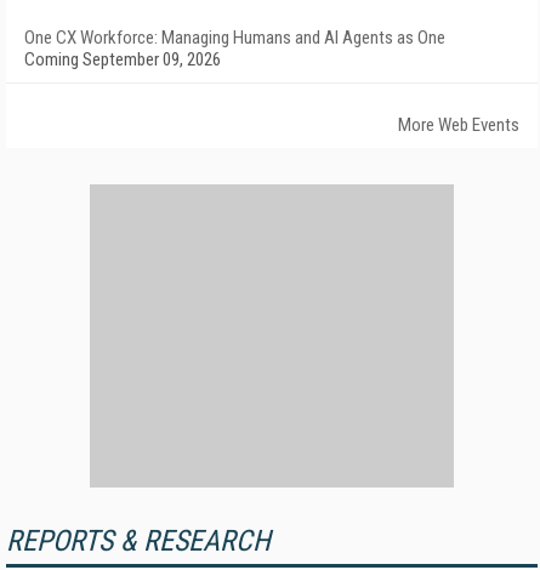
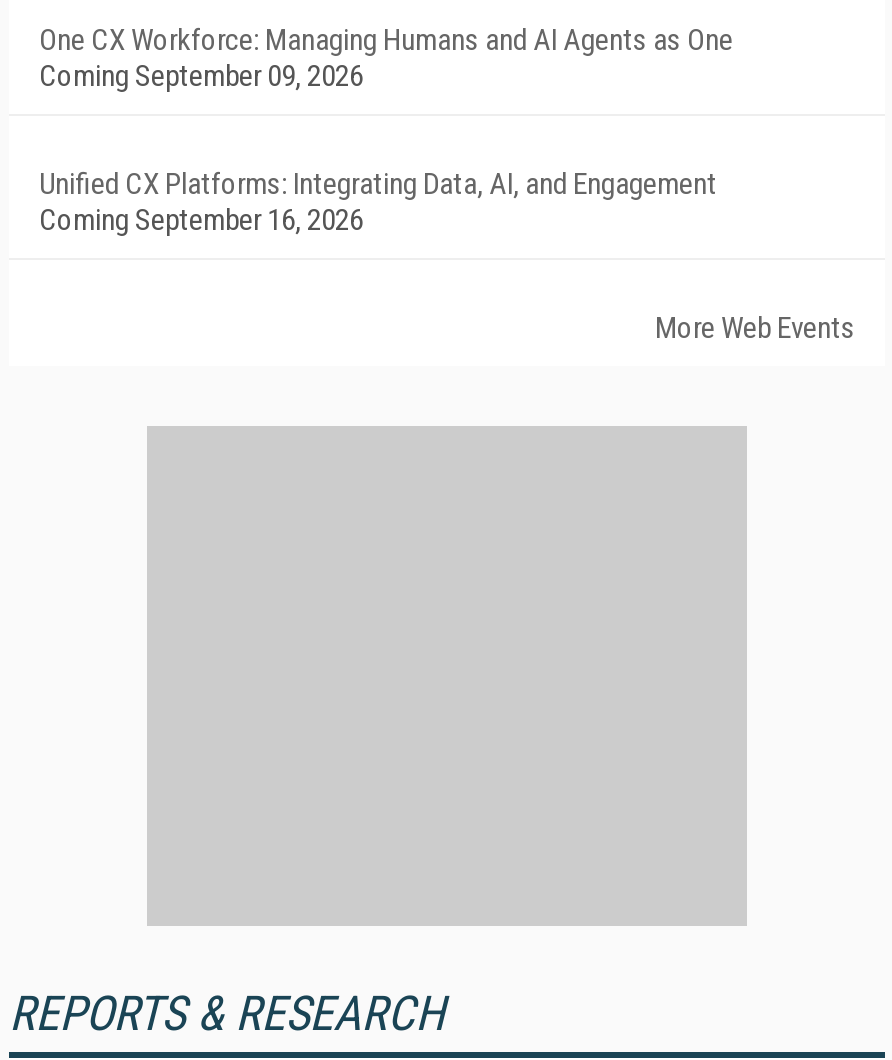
none -> [39,166,717,238] Unified CX Platforms: Integrating Data, AI, and Engagement | Coming September 16, 2026

